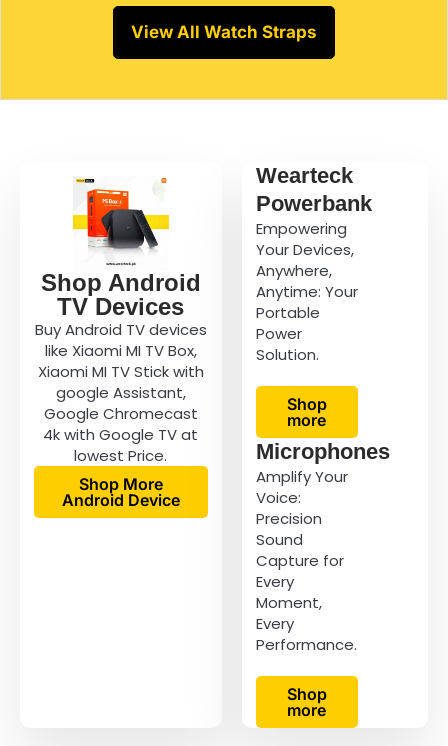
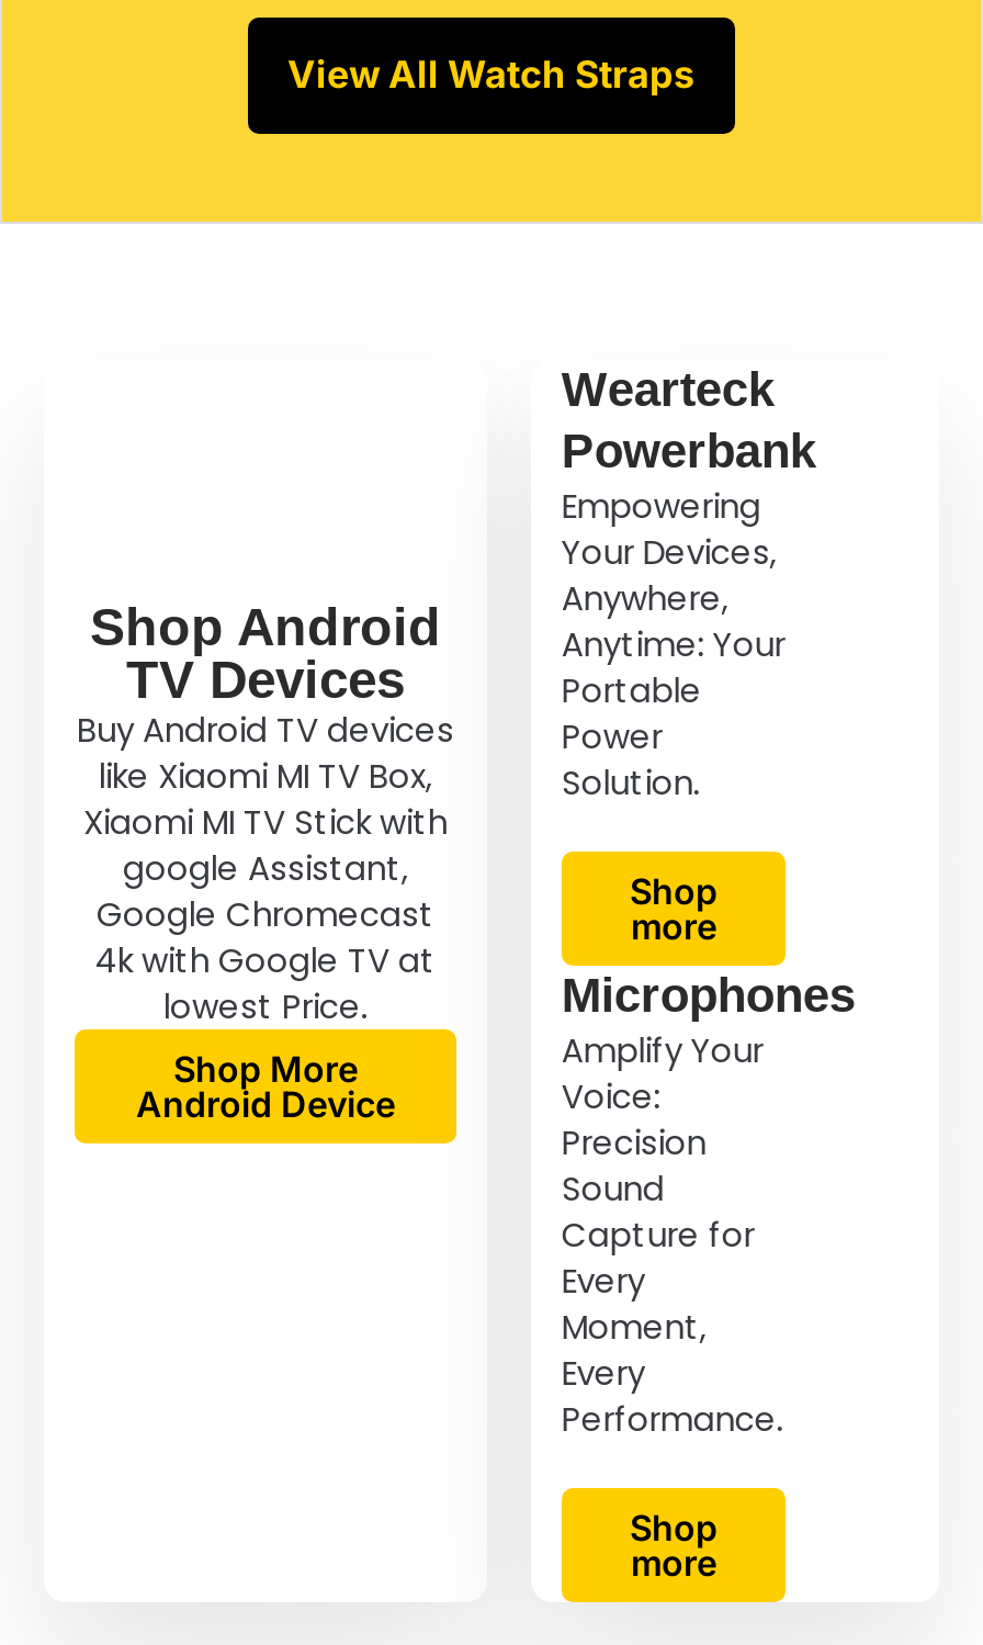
[72,177,170,252] [image] -> none

